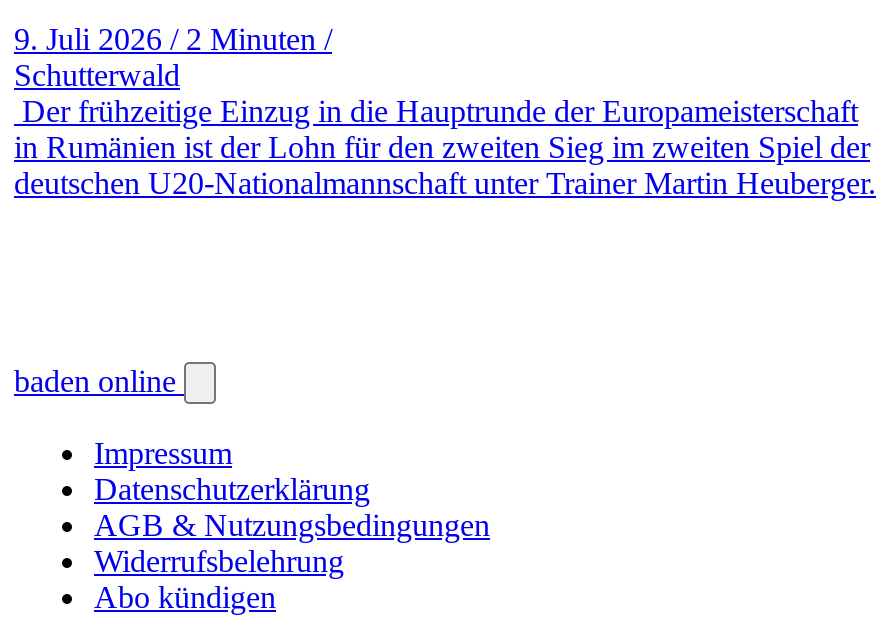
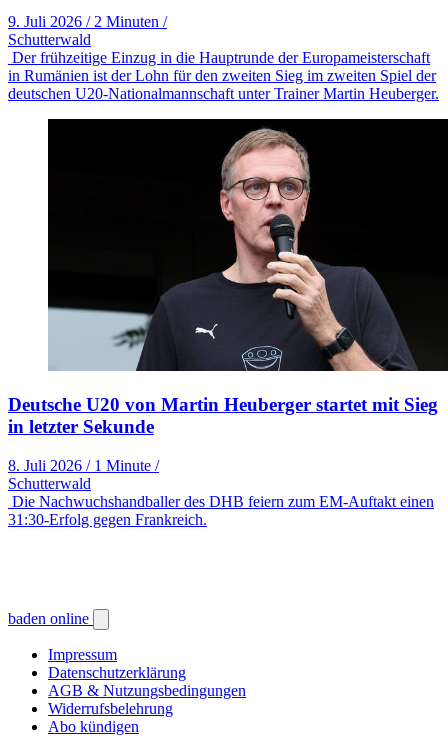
none -> [8,118,445,528] [image] | Deutsche U20 von Martin Heuberger startet mit Sieg | in letzter Sekunde | 8. Juli 2026 / 1 Minute / | Schutterwald | Die Nachwuchshandballer des DHB feiern zum EM-Auftakt einen | 31:30-Erfolg gegen Frankreich.

